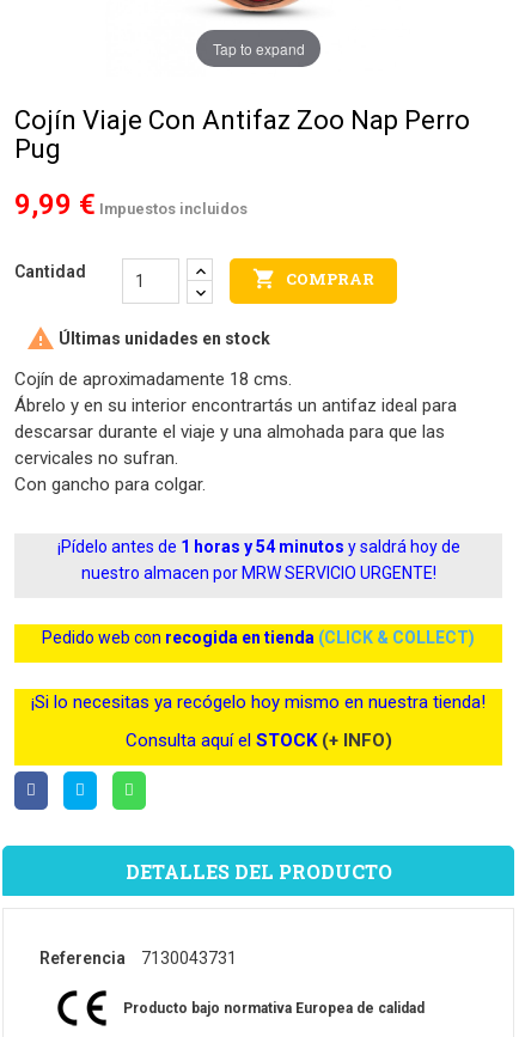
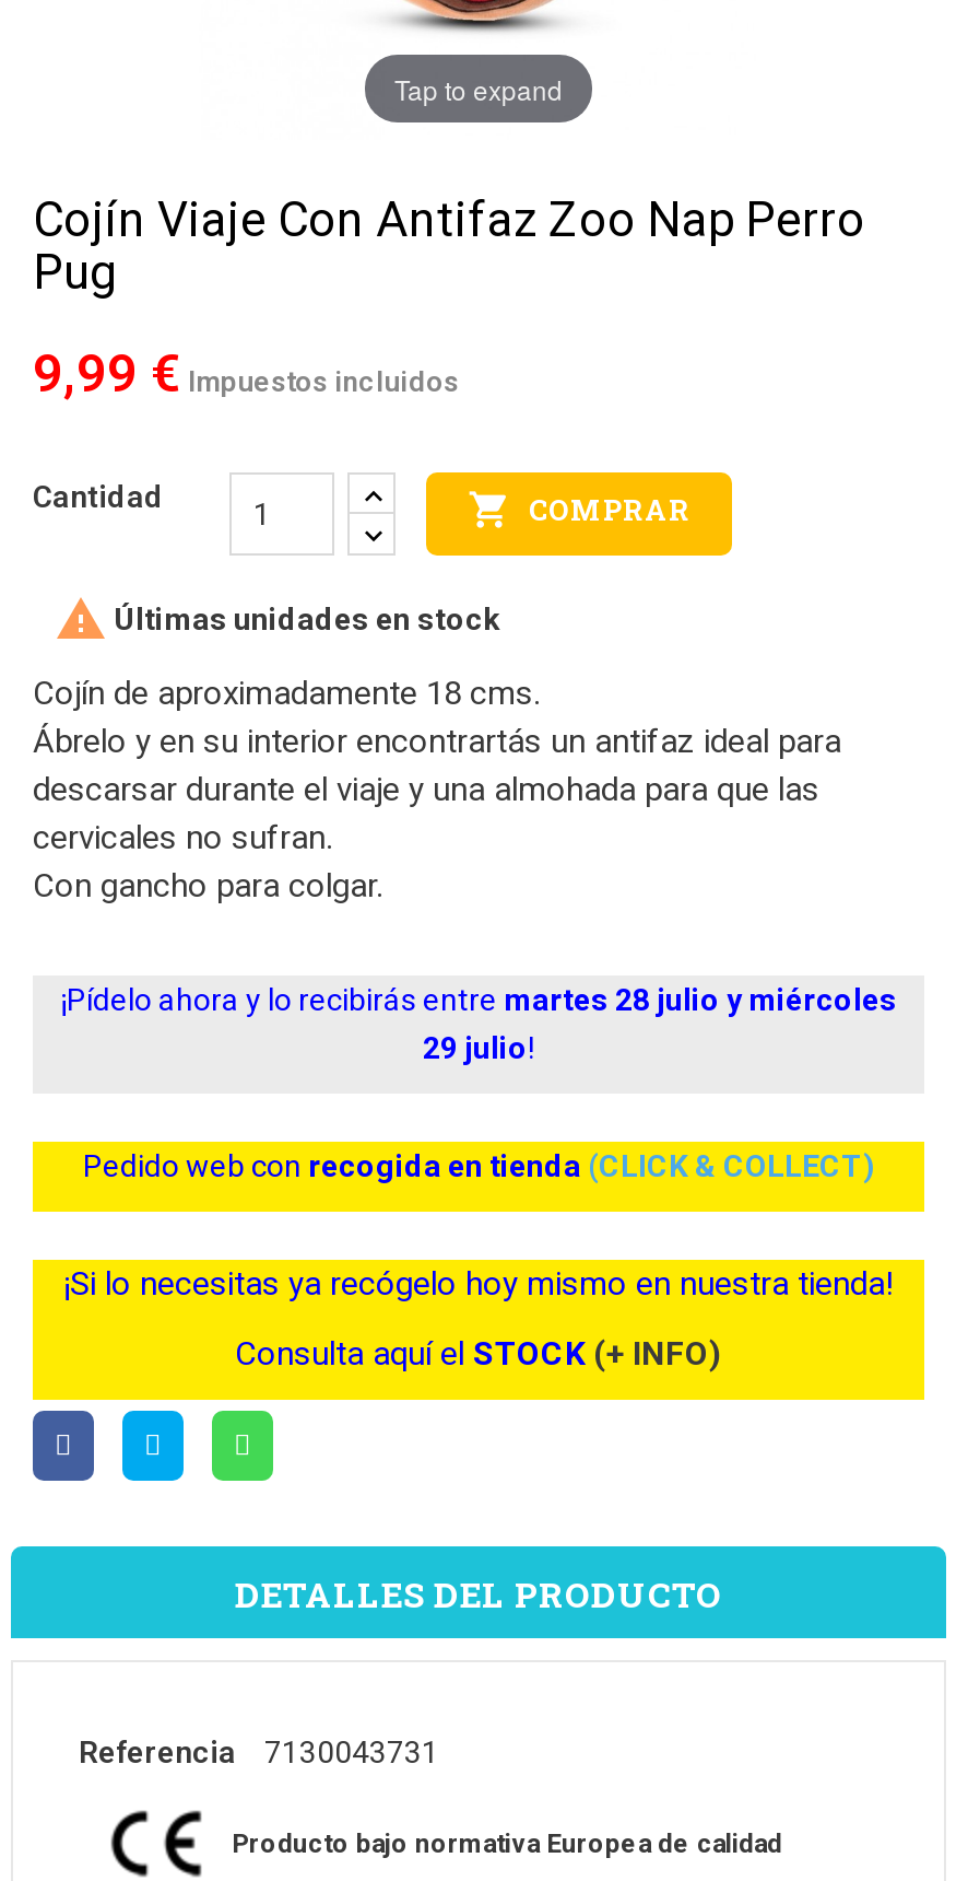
[57,537,460,583] ¡Pídelo antes de 1 horas y 54 minutos y saldrá hoy de | nuestro almacen por MRW SERVICIO URGENTE! -> [60,983,897,1066] ¡Pídelo ahora y lo recibirás entre martes 28 julio y miércoles | 29 julio!

